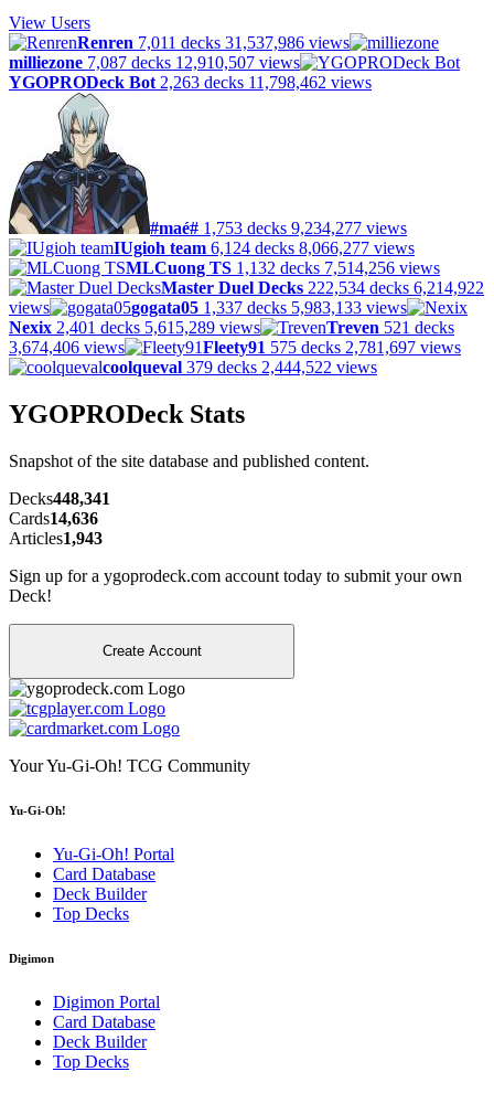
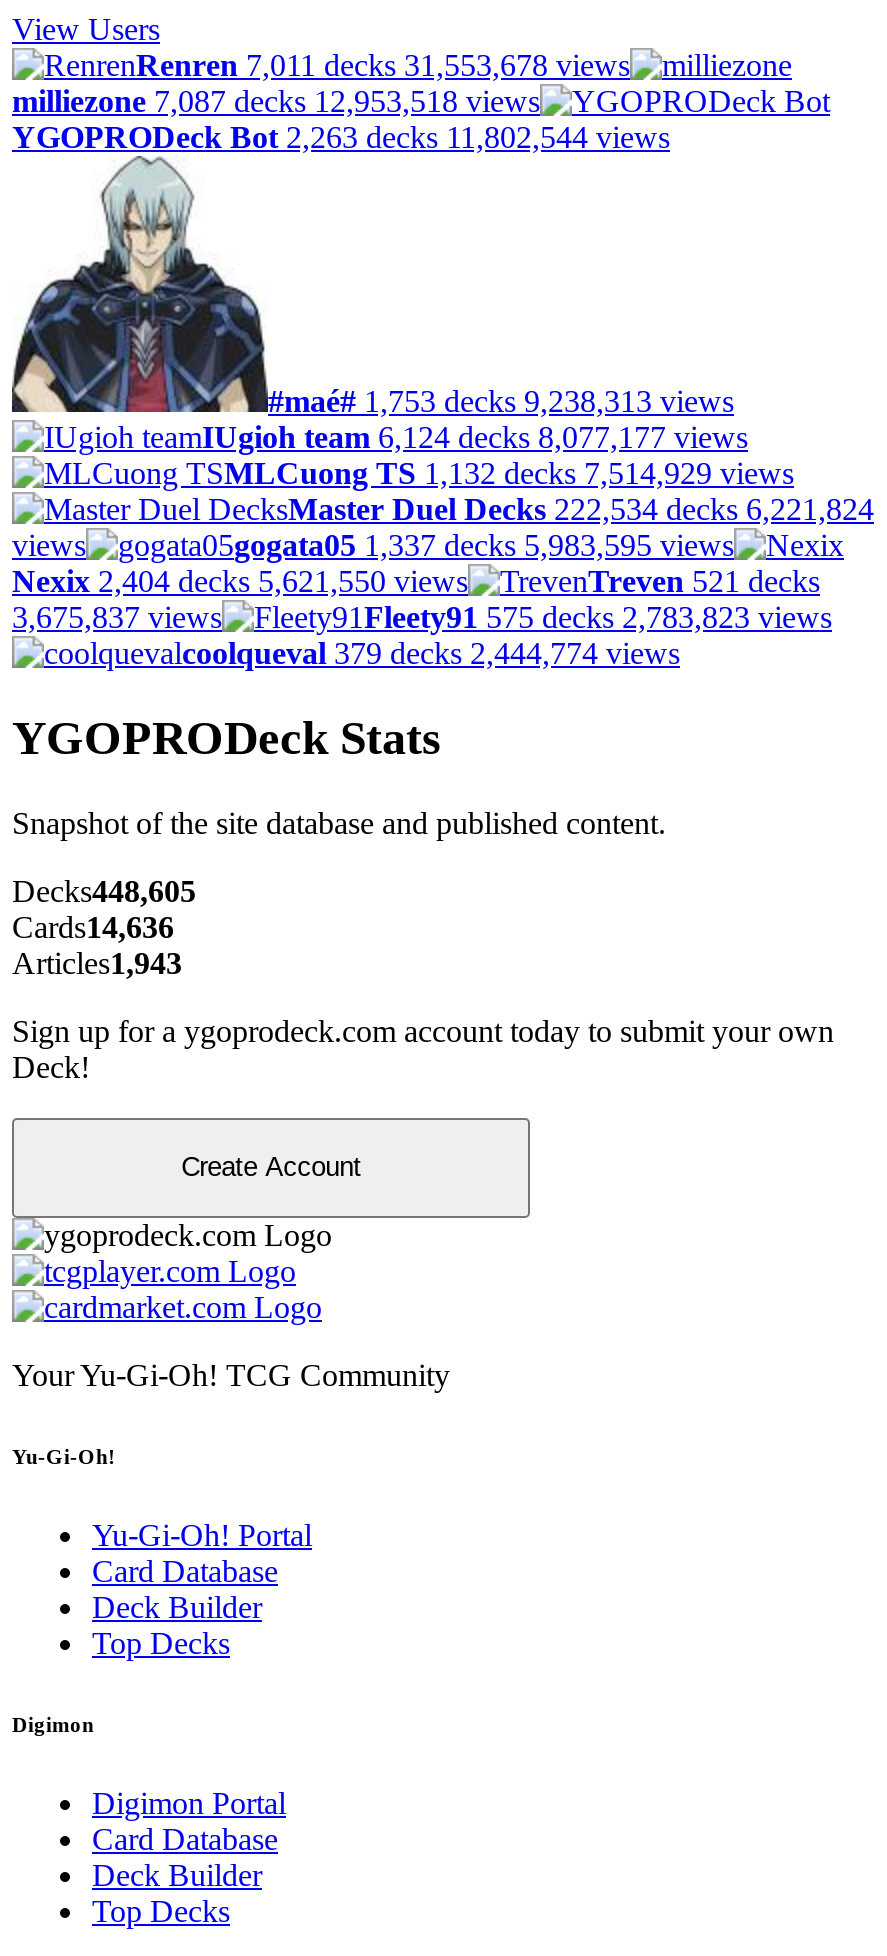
[77,33,350,52] Renren 7,011 decks 31,537,986 views -> [136,48,630,82] Renren 7,011 decks 31,553,678 views
[9,53,300,72] milliezone 7,087 decks 12,910,507 views -> [12,84,540,118] milliezone 7,087 decks 12,953,518 views
[9,73,372,92] YGOPRODeck Bot 2,263 decks 11,798,462 views -> [12,120,670,154] YGOPRODeck Bot 2,263 decks 11,802,544 views
[150,219,407,237] #maé#1,753 decks 9,234,277 views -> [268,384,734,418] #maé#1,753 decks 9,238,313 views
[114,239,415,257] IUgioh team 6,124 decks 8,066,277 views -> [202,420,748,454] IUgioh team 6,124 decks 8,077,177 views
[126,258,440,277] MLCuong TS 1,132 decks 7,514,256 views -> [224,456,794,490] MLCuong TS 1,132 decks 7,514,929 views
[161,278,484,297] Master Duel Decks 222,534 decks 6,214,922 -> [288,492,874,526] Master Duel Decks 222,534 decks 6,221,824
[131,298,407,317] gogata05 1,337 decks 5,983,133 views -> [234,528,734,562] gogata05 1,337 decks 5,983,595 views
[9,318,260,337] Nexix 2,401 decks 5,615,289 views -> [12,564,468,598] Nexix 2,404 decks 5,621,550 views
[9,338,125,357] 3,674,406 views -> [12,600,222,634] 3,675,837 views
[203,338,461,357] Fleety91 575 decks 2,781,697 views -> [364,600,832,634] Fleety91 575 decks 2,783,823 views
[103,358,377,377] coolqueval 379 decks 2,444,522 views -> [182,636,680,670] coolqueval 379 decks 2,444,774 views
[9,489,110,508] Decks448,341 -> [12,874,196,908] Decks448,605

